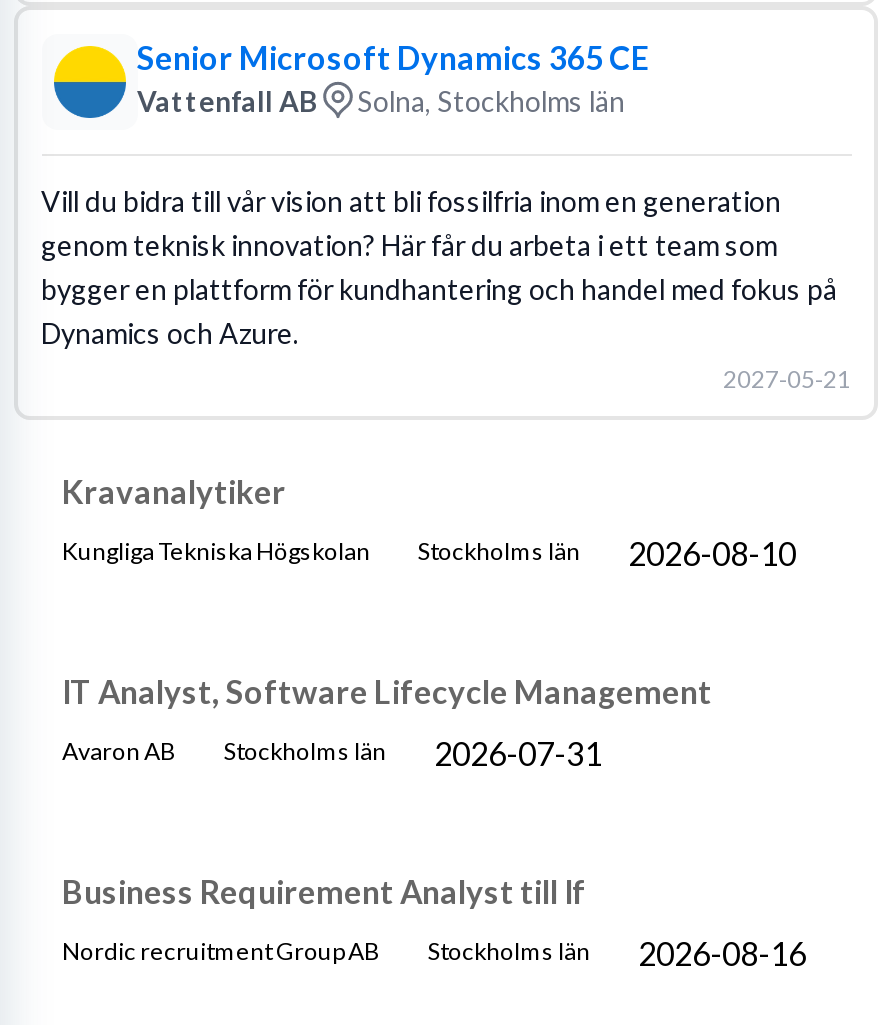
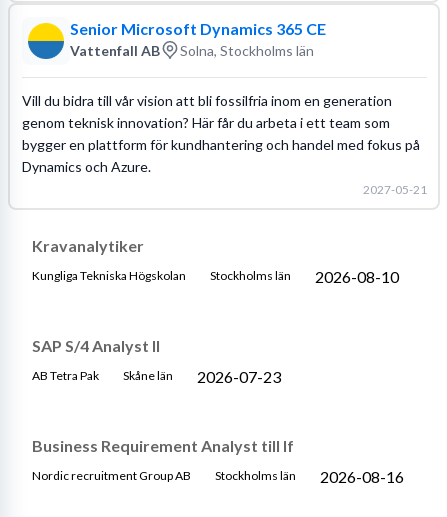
[62,672,712,710] IT Analyst, Software Lifecycle Management -> [32,336,160,355] SAP S/4 Analyst II
[62,733,602,771] Avaron AB | Stockholms län | 2026-07-31 -> [32,366,281,385] AB Tetra Pak | Skåne län | 2026-07-23

